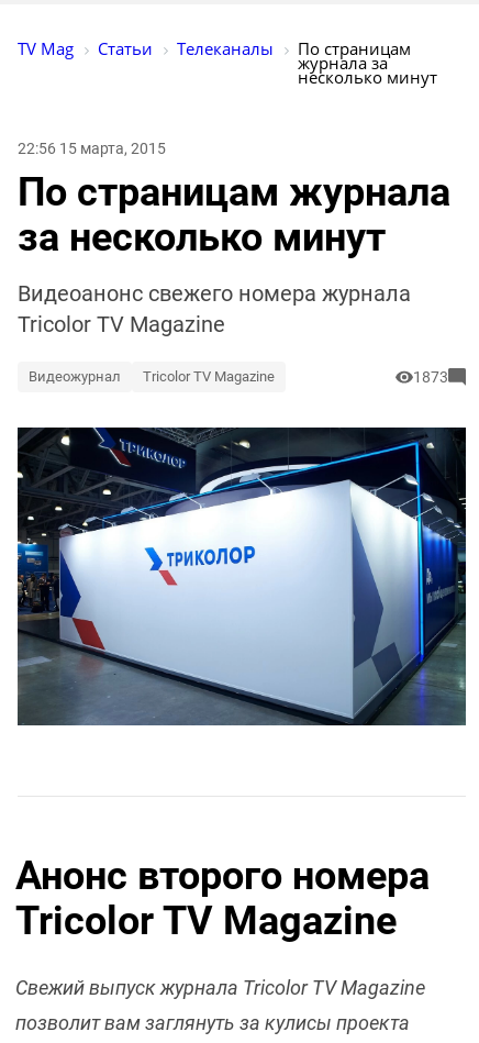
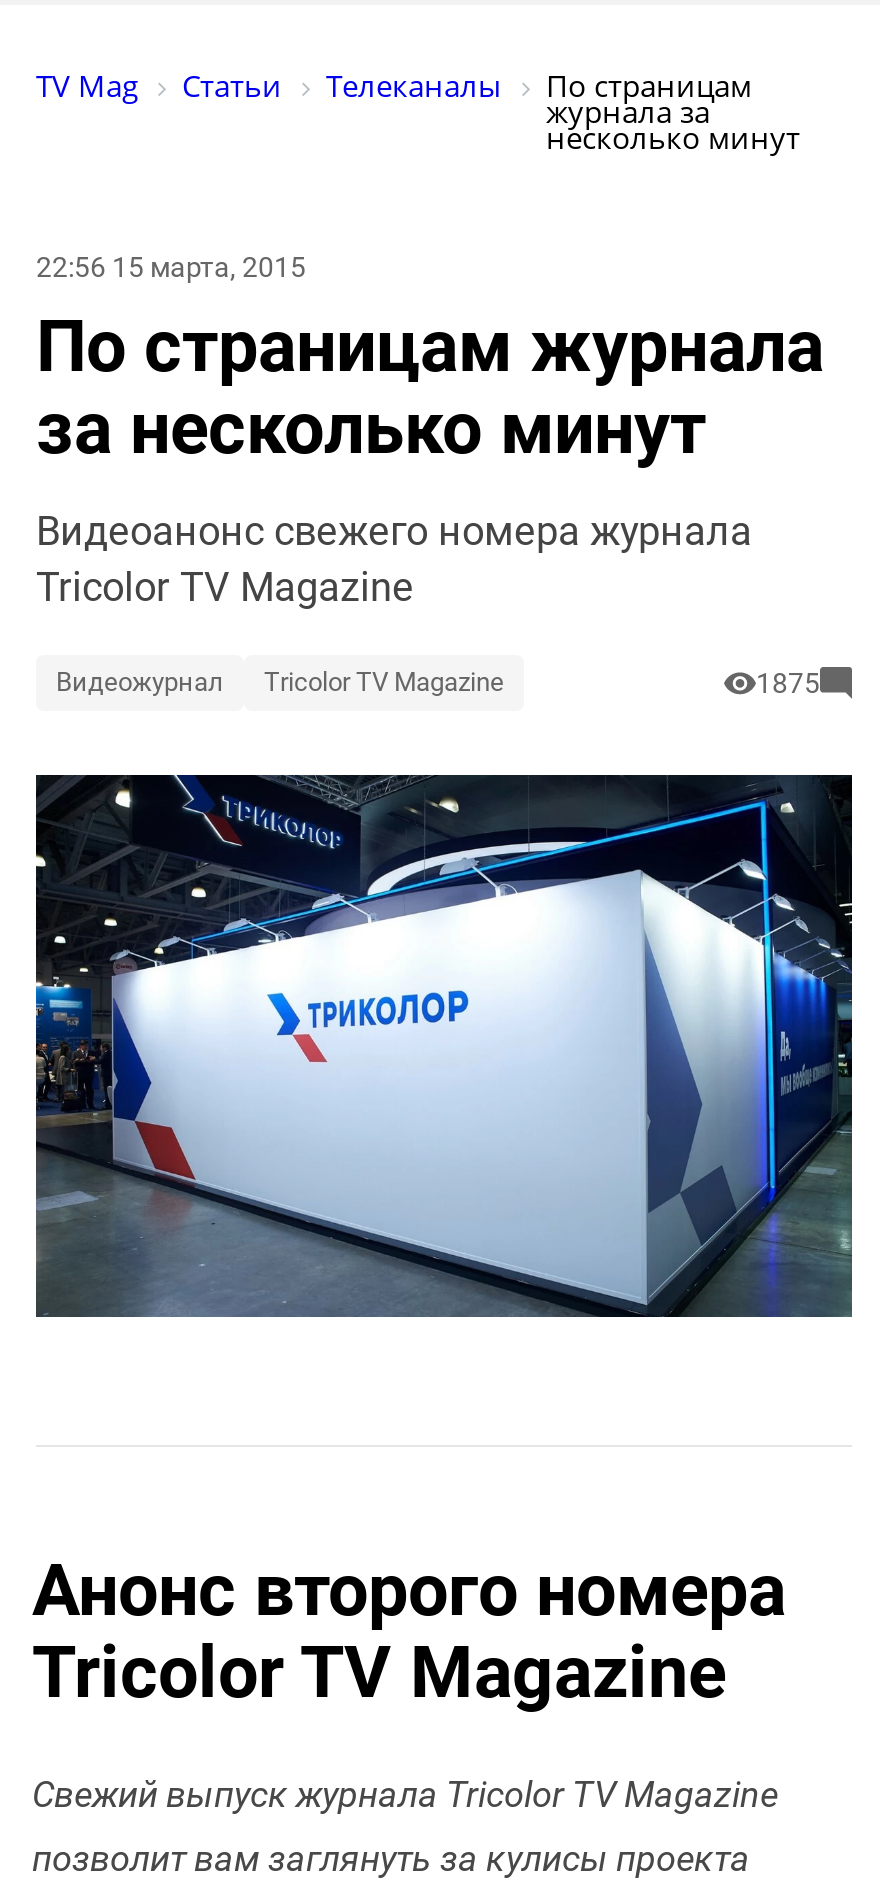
[413,368,448,386] 1873 -> [756,667,820,699] 1875

